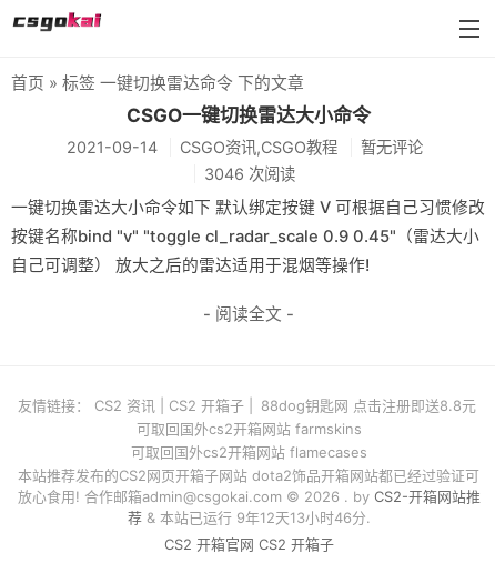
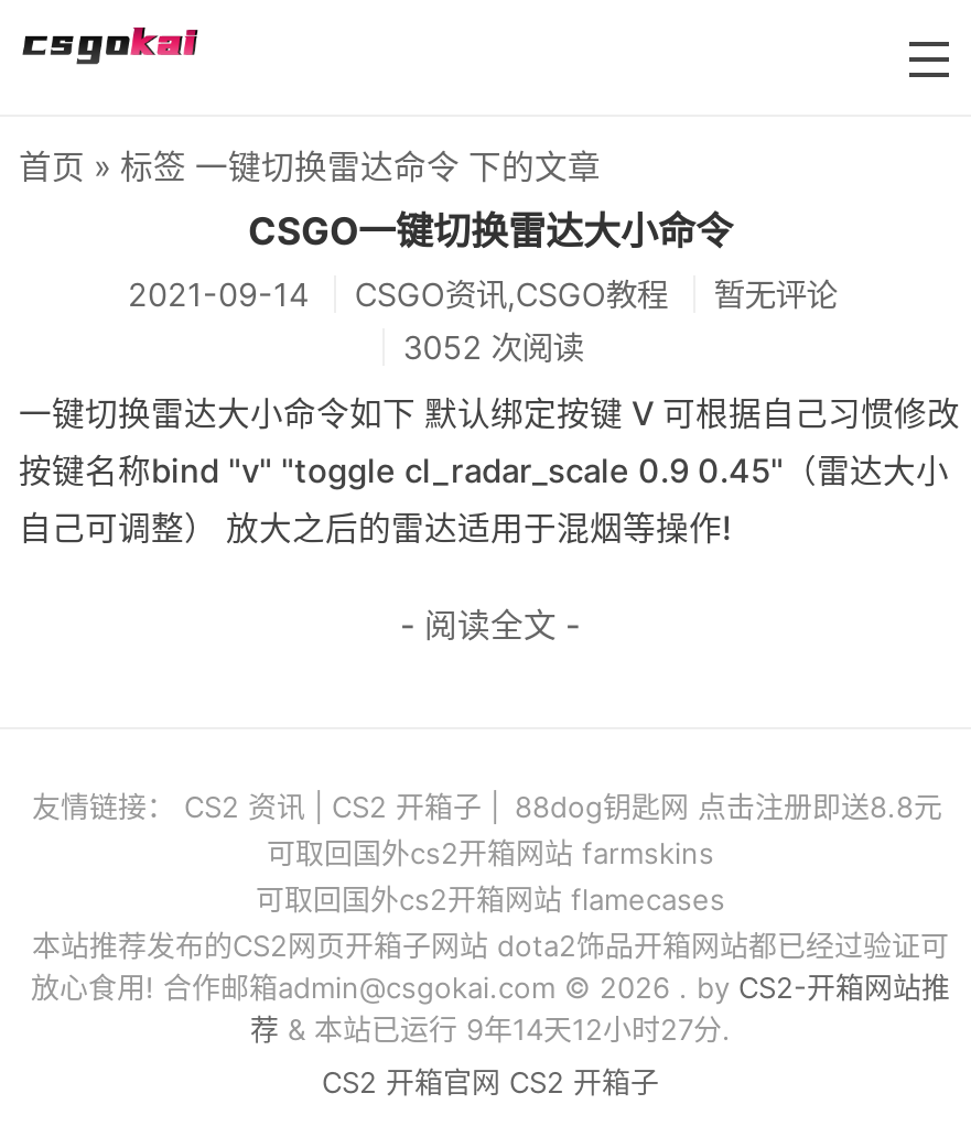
[204,165,295,183] 3046 次阅读 -> [403,329,583,366] 3052 次阅读
[127,508,370,526] 荐& 本站已运行 9年12天13小时46分. -> [250,1011,731,1046] 荐& 本站已运行 9年14天12小时27分.

